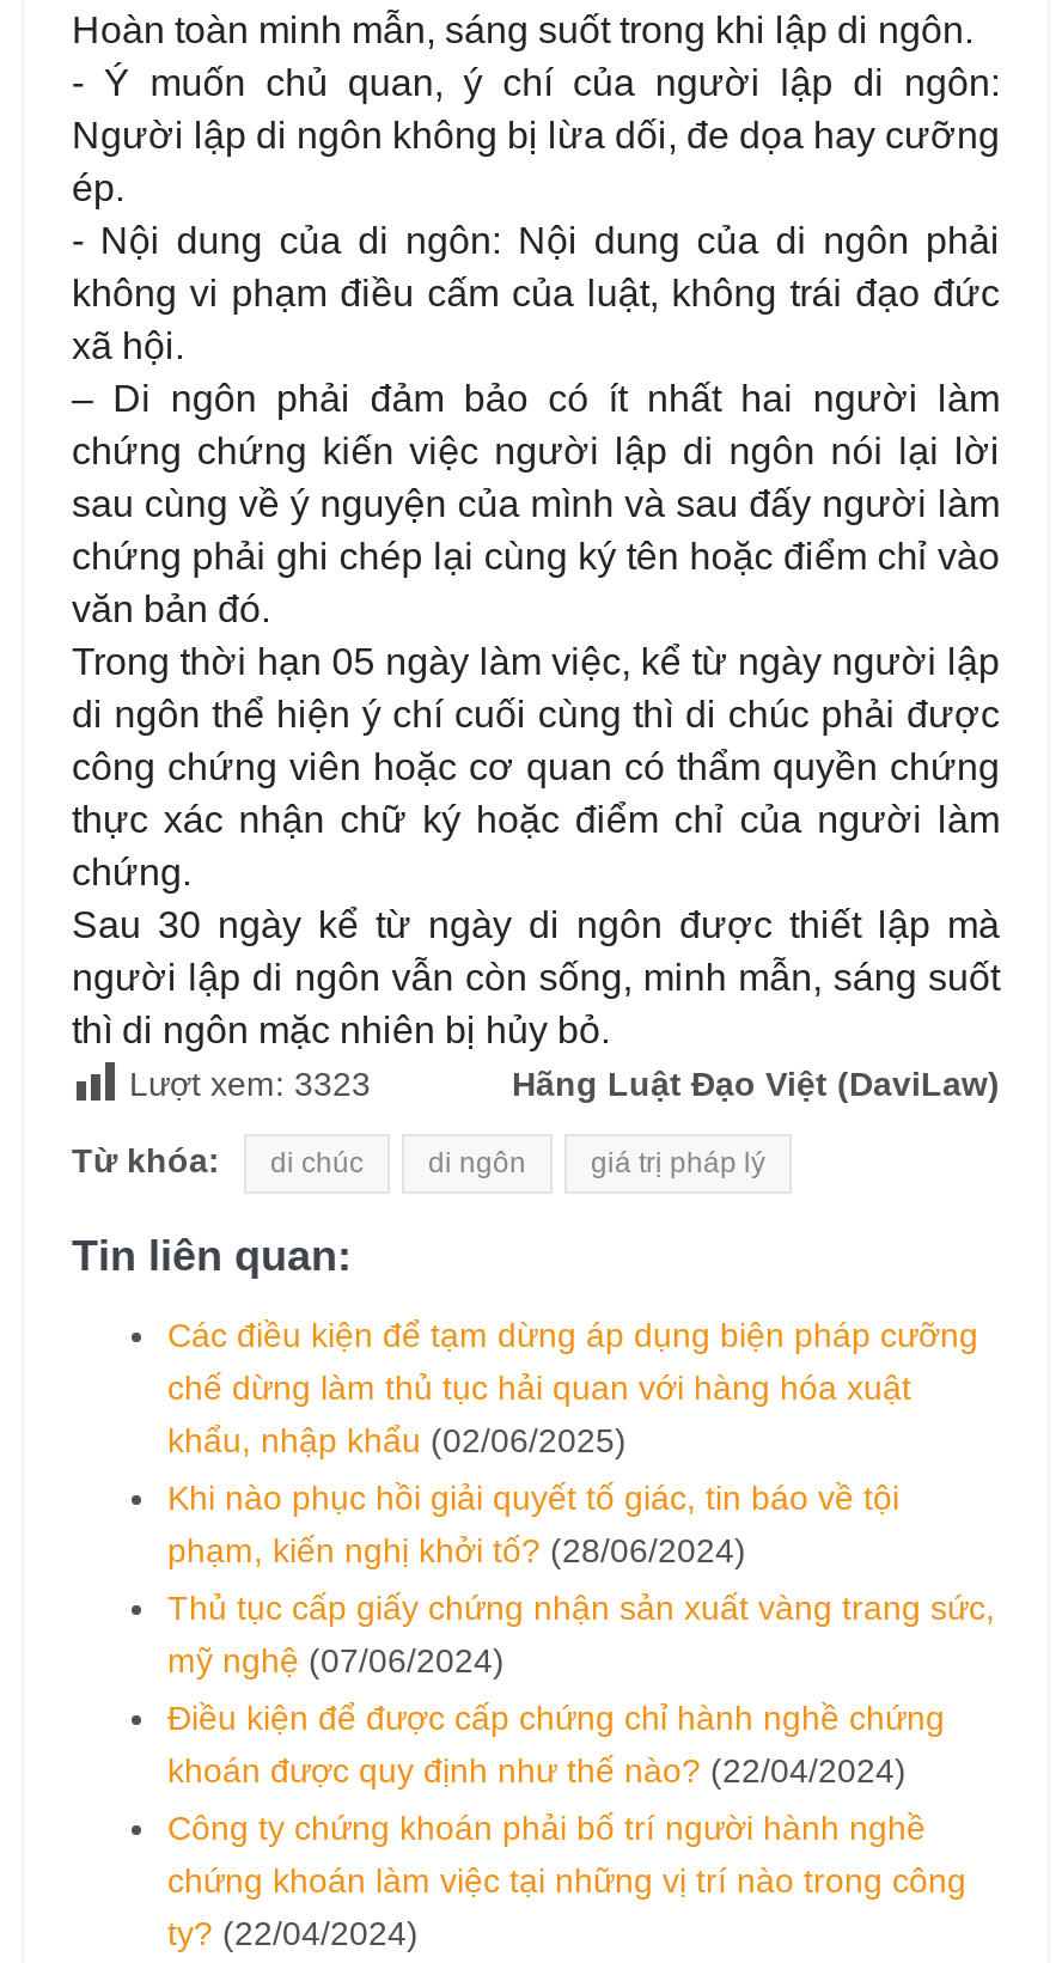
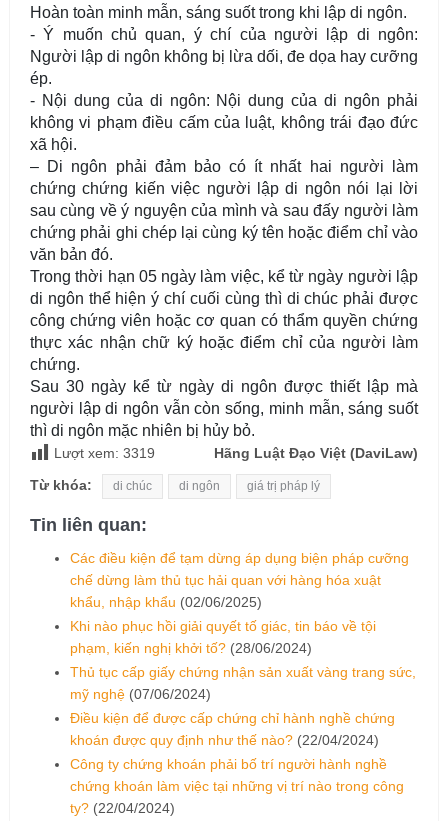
[129,1064,371,1102] Lượt xem: 3323 -> [54,445,155,461] Lượt xem: 3319

